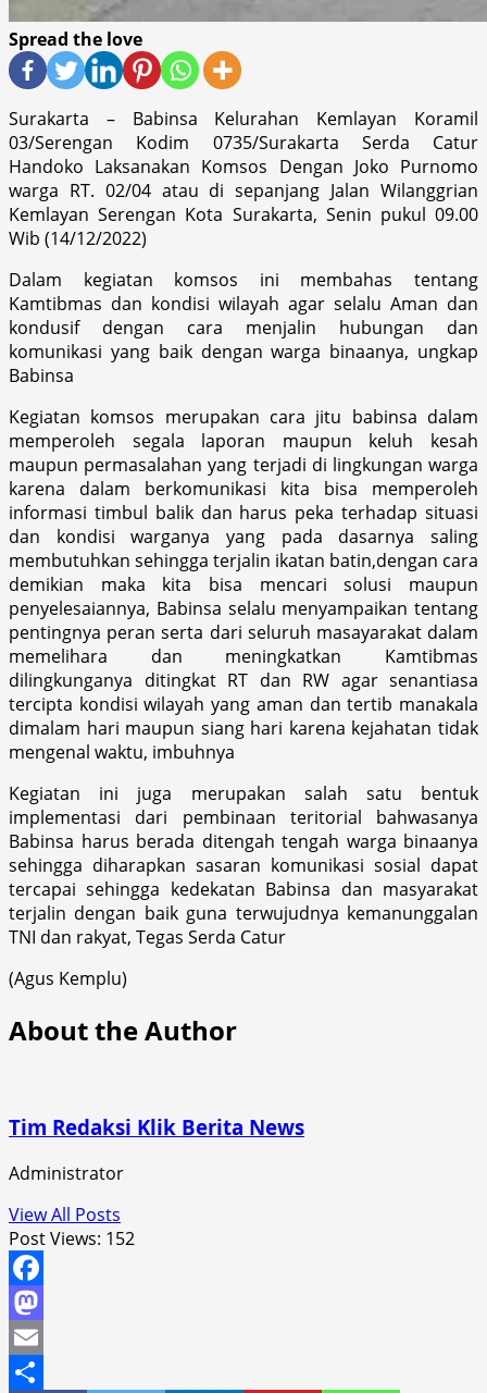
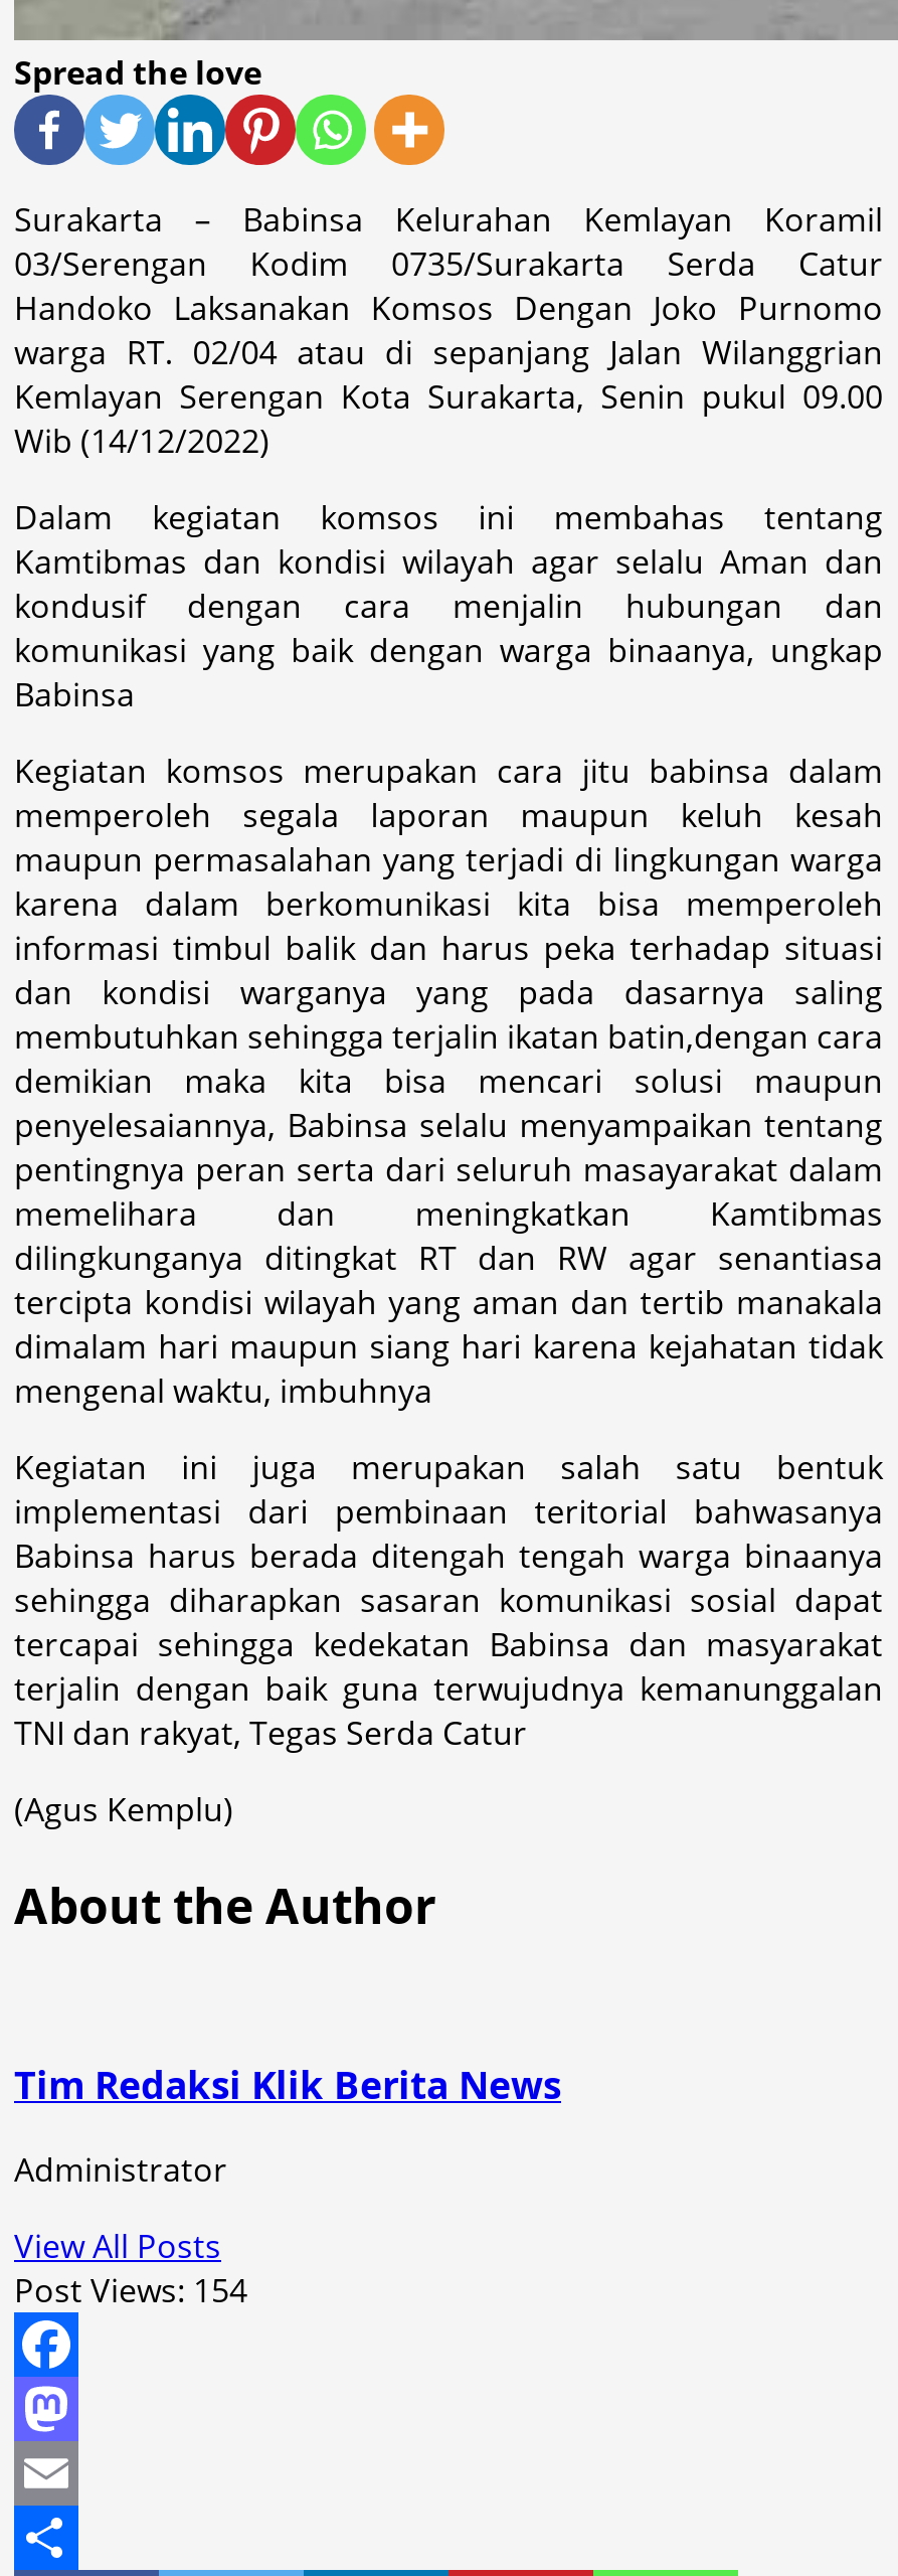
[9,1226,135,1250] Post Views: 152 -> [14,2268,247,2312] Post Views: 154

